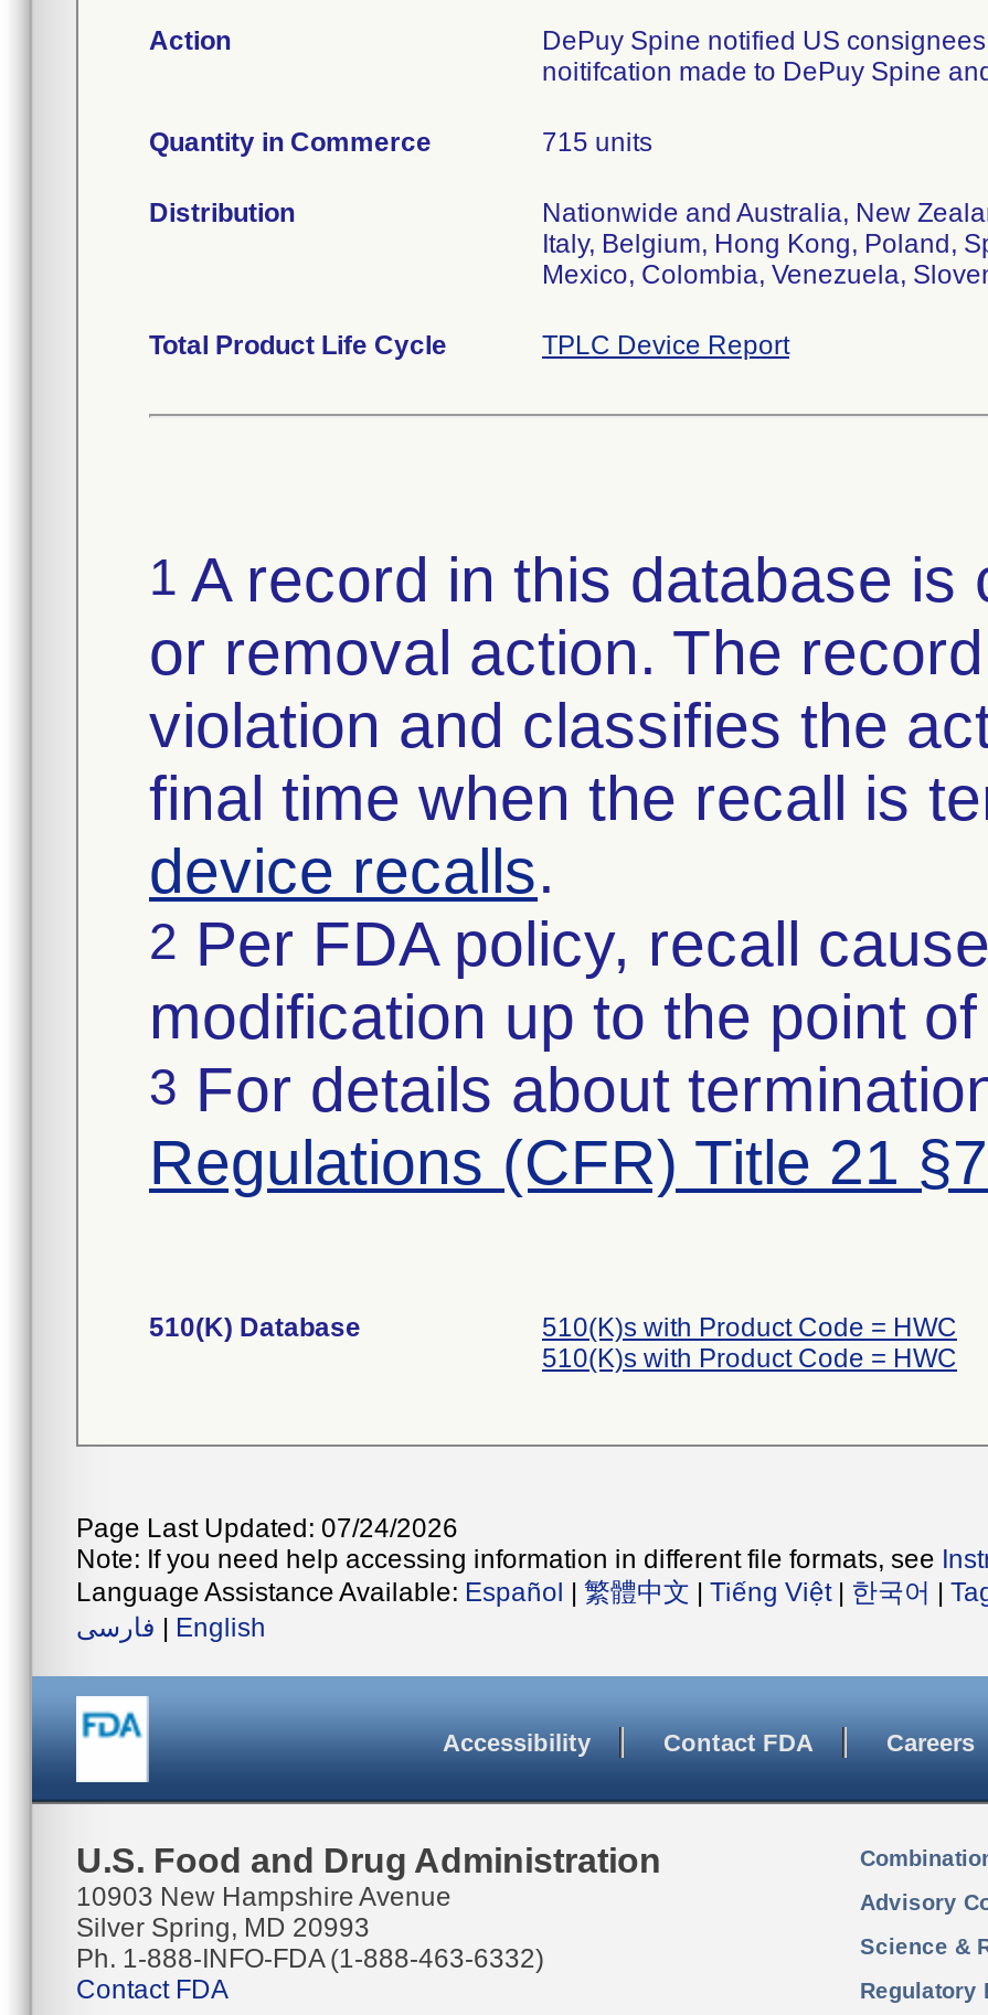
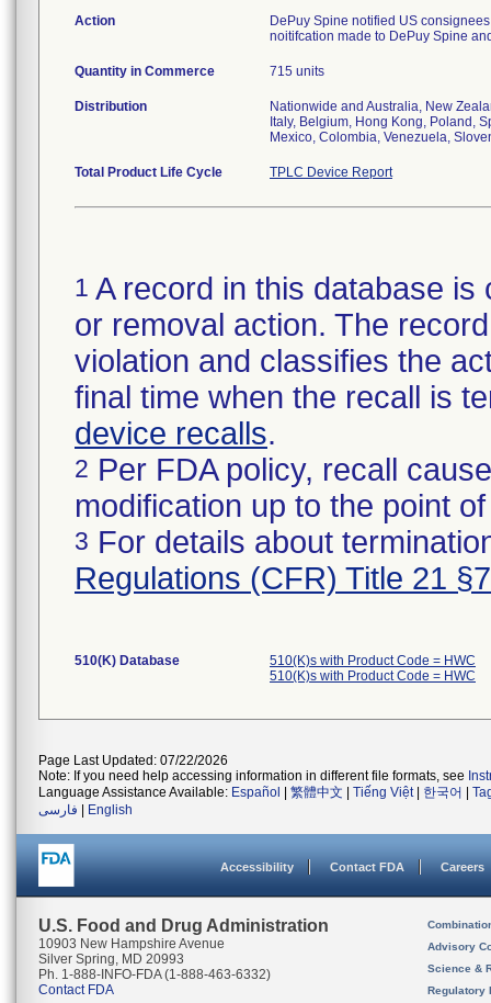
[76,1513,458,1544] Page Last Updated: 07/24/2026 -> [38,753,228,768] Page Last Updated: 07/22/2026

